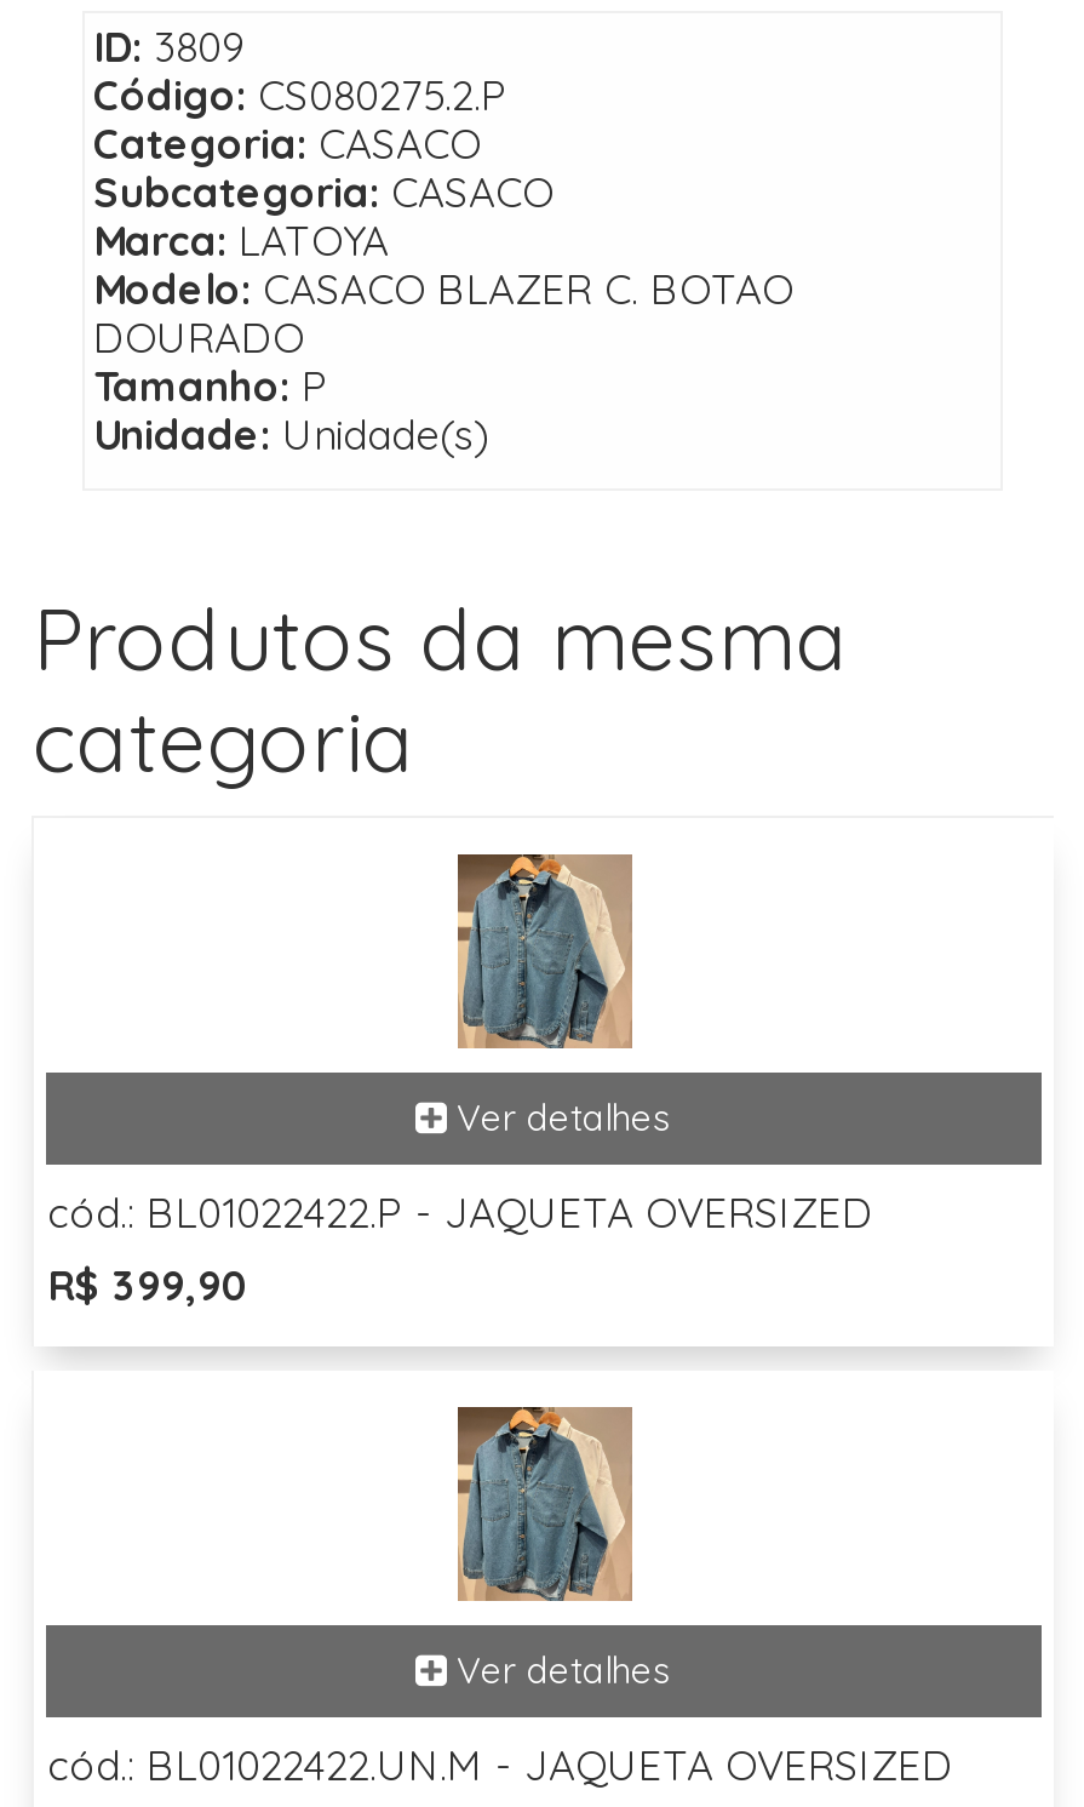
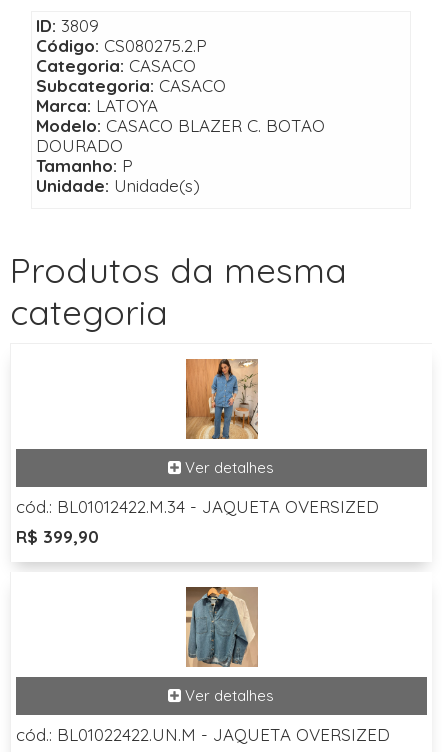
[455,852,632,1051] [image] -> [185,358,258,440] [image]
[47,1187,873,1238] cód.: BL01022422.P - JAQUETA OVERSIZED -> [16,496,379,517] cód.: BL01012422.M.34 - JAQUETA OVERSIZED

